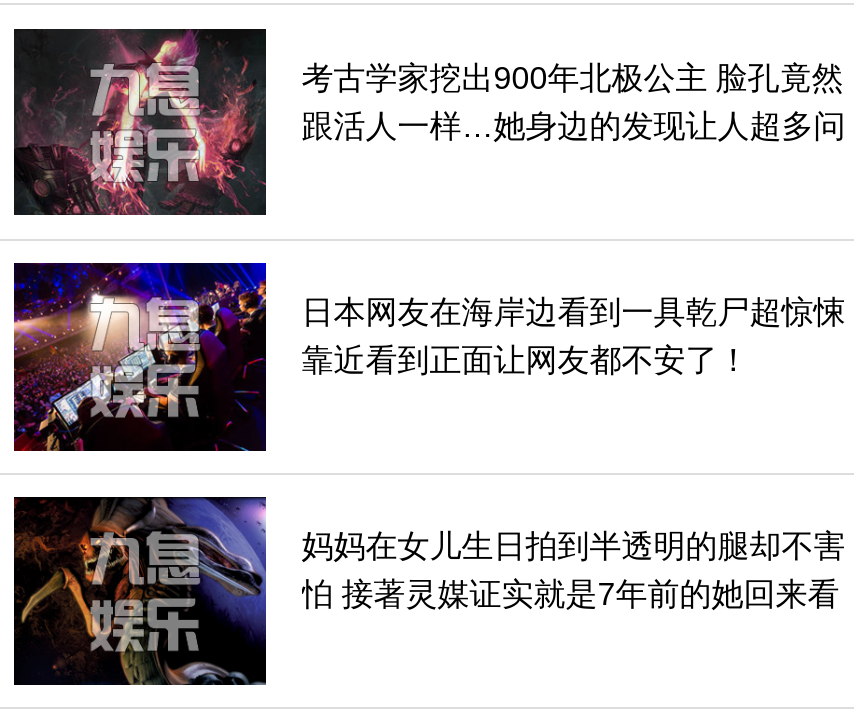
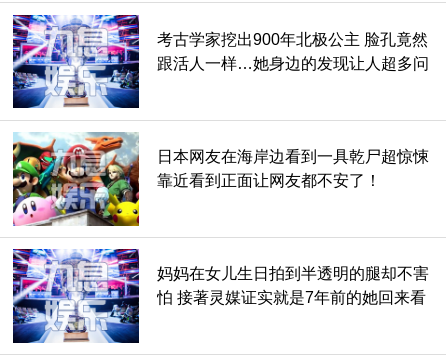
[12,27,268,217] [image] -> [12,14,140,109] [image]
[12,261,268,453] [image] -> [12,132,140,227] [image]
[12,495,268,687] [image] -> [12,248,140,344] [image]

